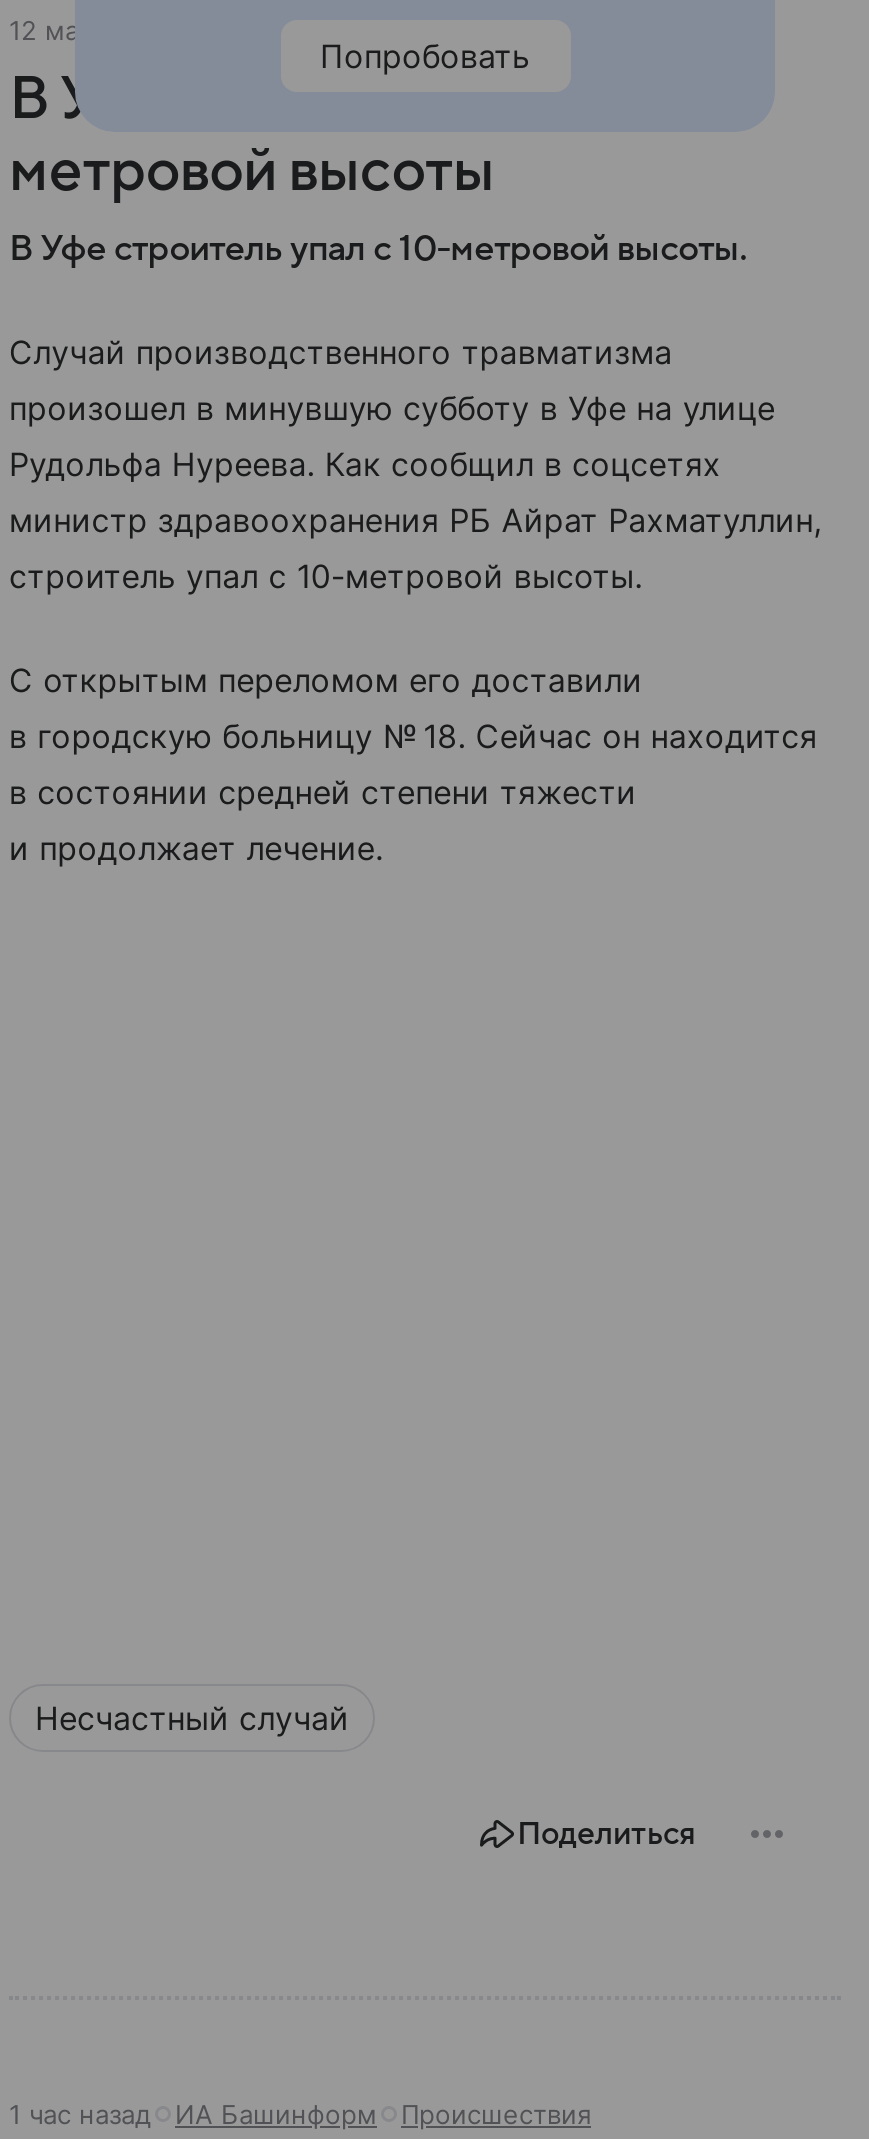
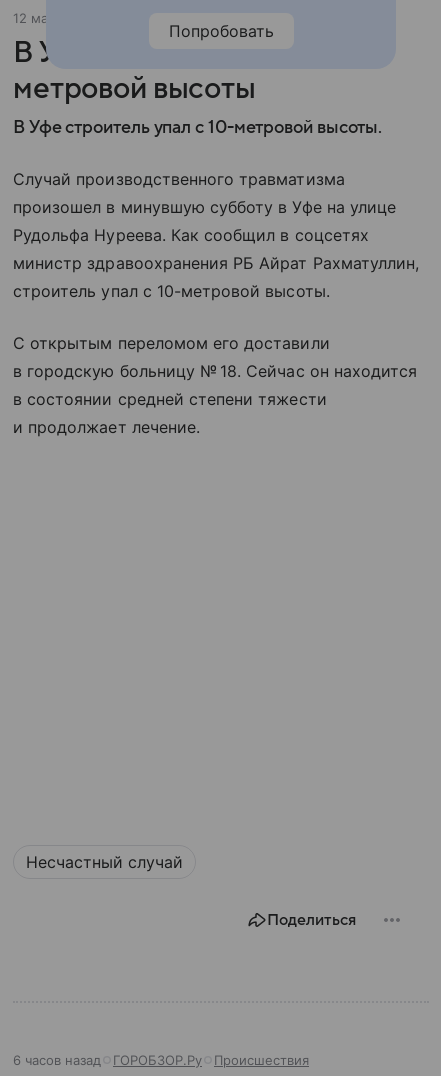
[9,2098,377,2130] 1 час назад | ИА Башинформ -> [13,1052,202,1068] 6 часов назад | ГОРОБЗОР.Ру

